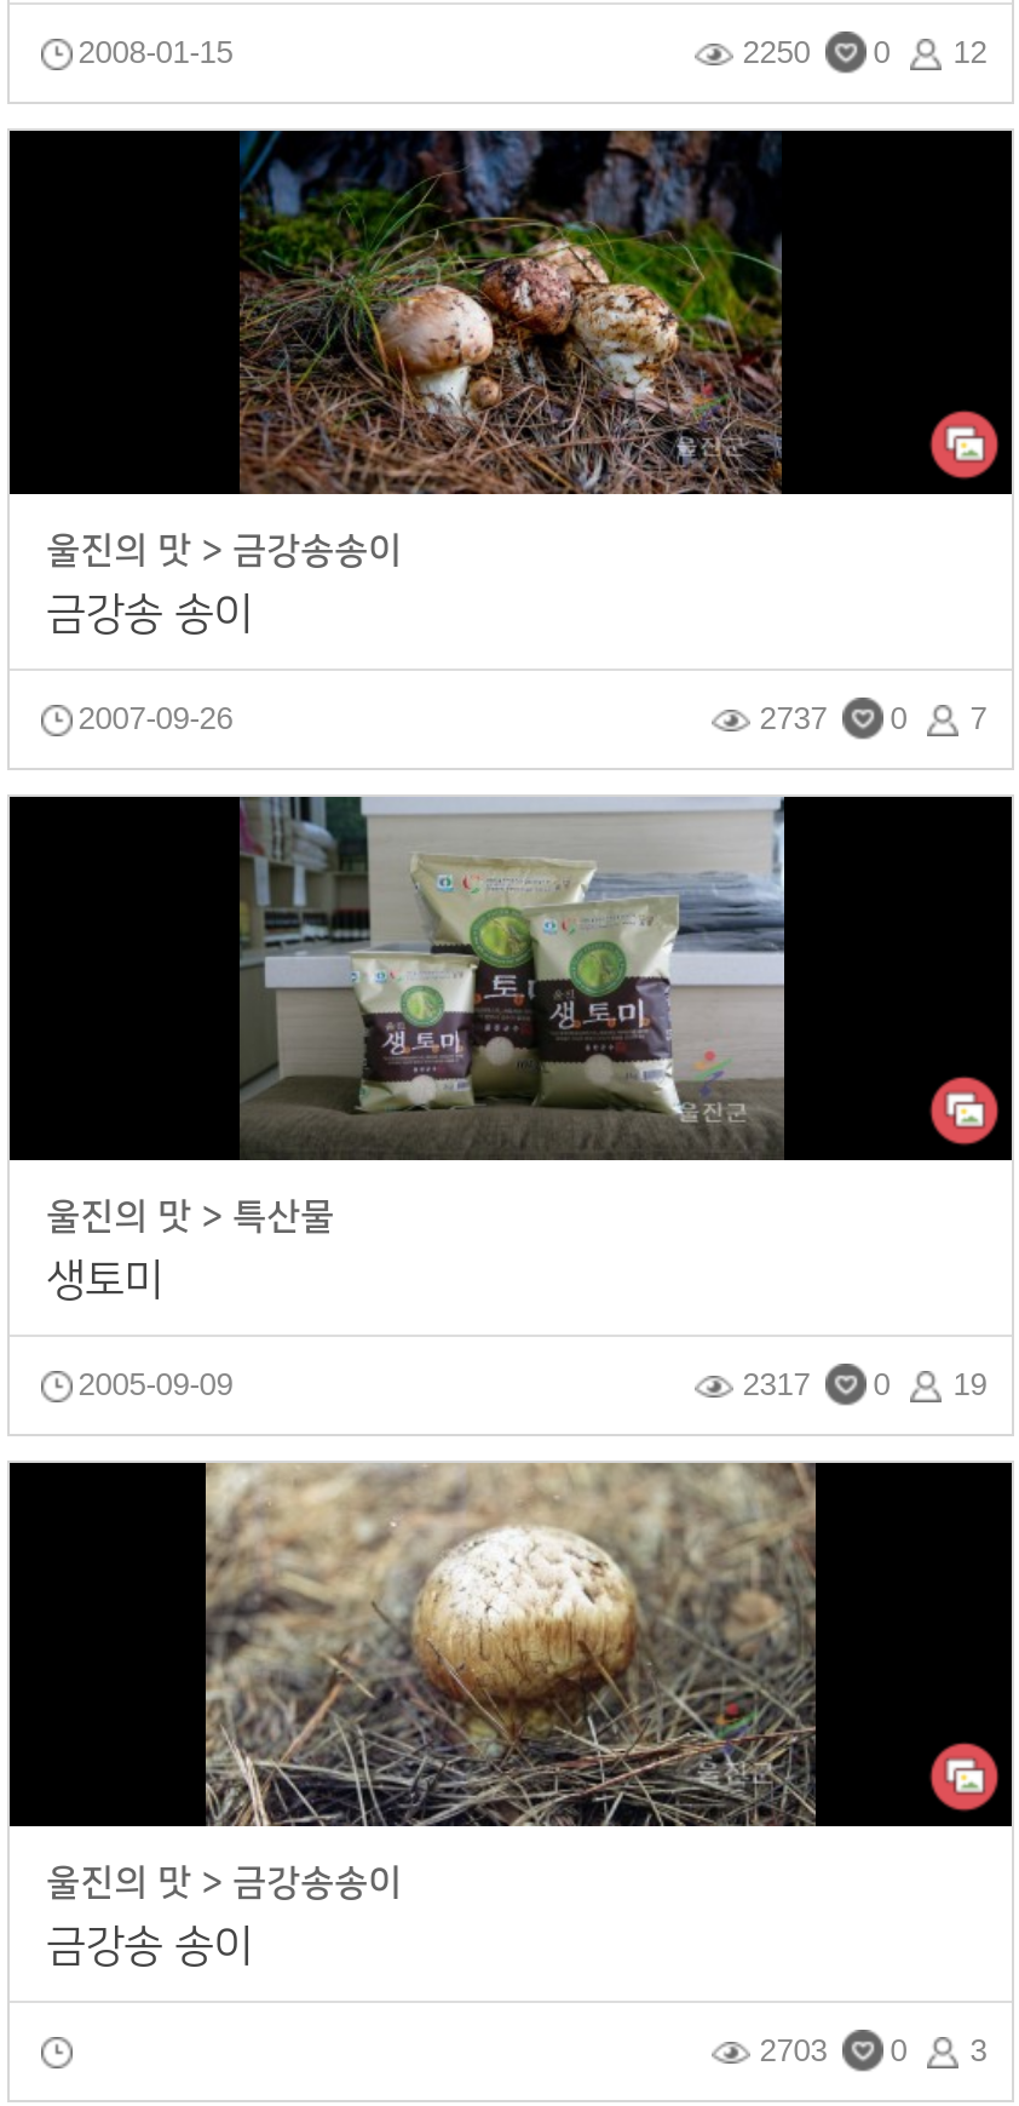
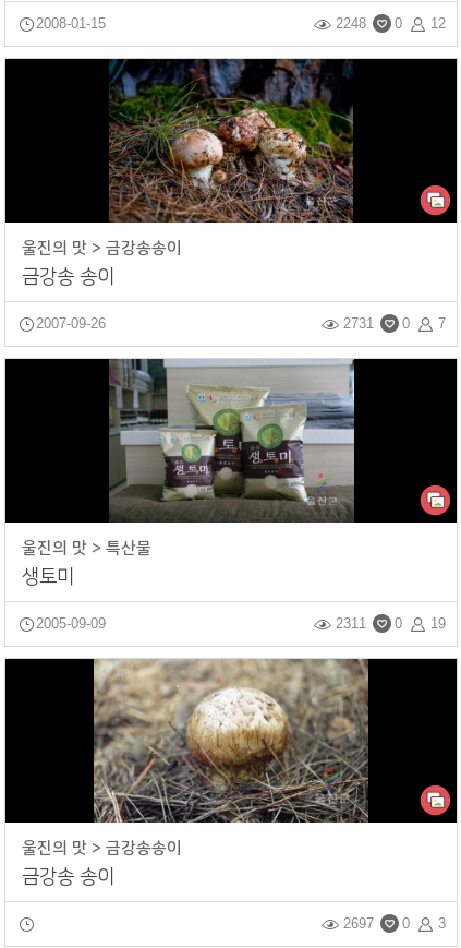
[743,34,987,70] 2250 0 12 -> [335,15,446,32] 2248 0 12
[760,700,987,736] 2737 0 7 -> [343,315,446,332] 2731 0 7
[743,1366,987,1402] 2317 0 19 -> [335,615,446,632] 2311 0 19
[760,2032,987,2068] 2703 0 3 -> [343,915,446,932] 2697 0 3

